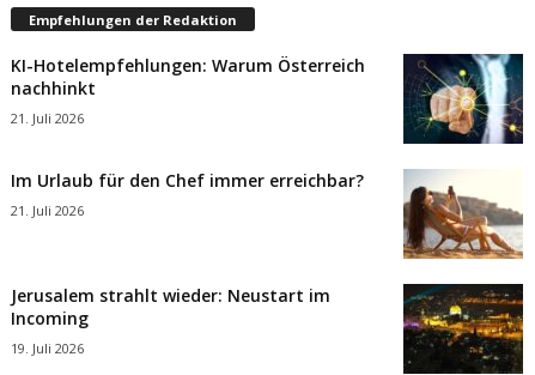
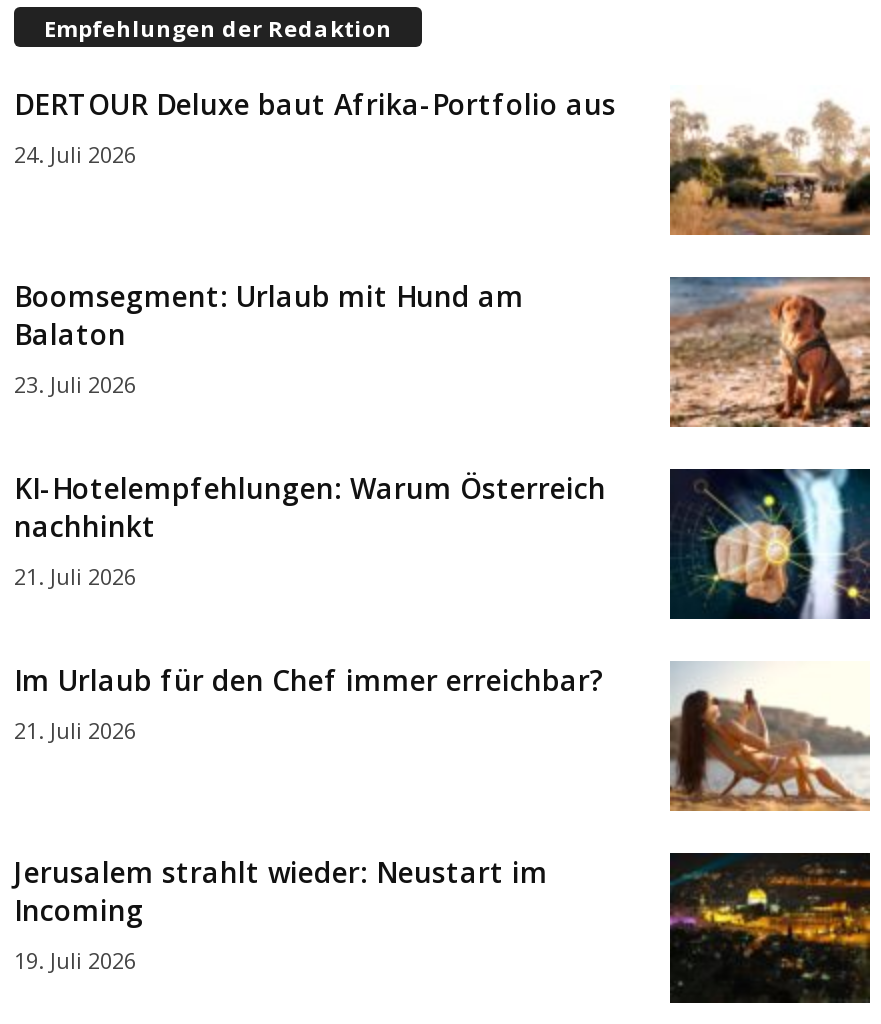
none -> [14,86,872,236] [image] | DERTOUR Deluxe baut Afrika-Portfolio aus | 24. Juli 2026
none -> [14,278,524,400] Boomsegment: Urlaub mit Hund am | Balaton | 23. Juli 2026
none -> [670,276,872,428] [image]

